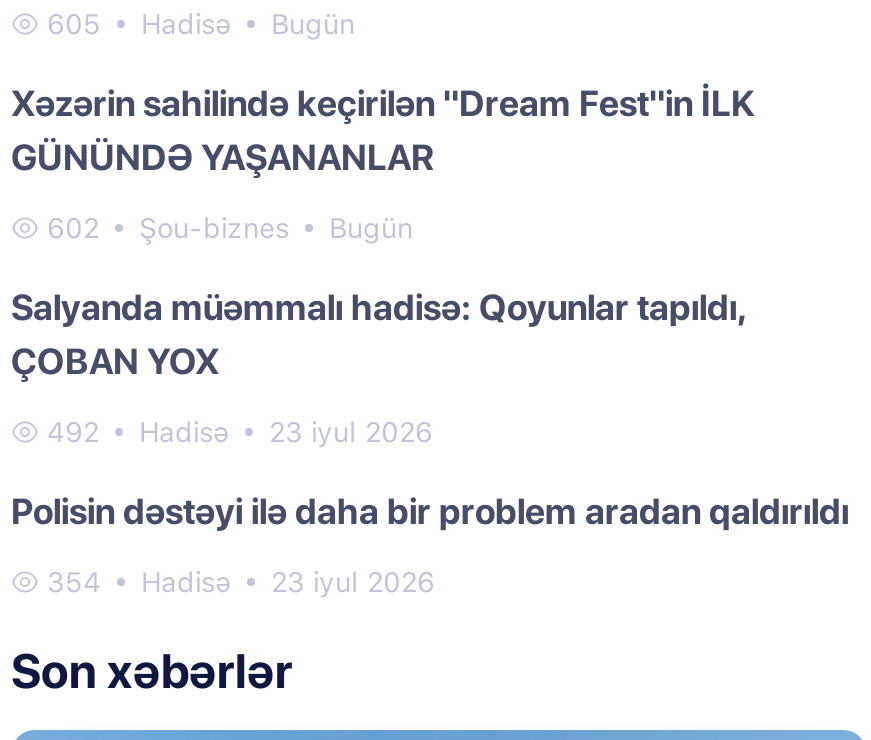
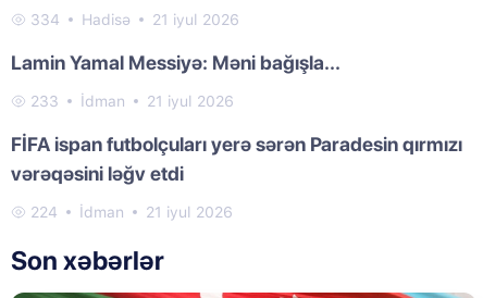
[11,8,849,598] Bugün | Xəzərin sahilində keçirilən "Dream Fest"in İLK | GÜNÜNDƏ YAŞANANLAR | 602 | Şou-biznes | Bugün | Salyanda müəmmalı hadisə: Qoyunlar tapıldı, | ÇOBAN YOX | 492 | Hadisə | 23 iyul 2026 | Polisin dəstəyi ilə daha bir problem aradan qaldırıldı | 354 | Hadisə | 23 iyul 2026 -> [11,11,462,221] 21 iyul 2026 | Lamin Yamal Messiyə: Məni bağışla... | 233 | İdman | 21 iyul 2026 | FİFA ispan futbolçuları yerə sərən Paradesin qırmızı | vərəqəsini ləğv etdi | 224 | İdman | 21 iyul 2026
[39,8,109,40] 605 -> [26,11,64,28] 334

